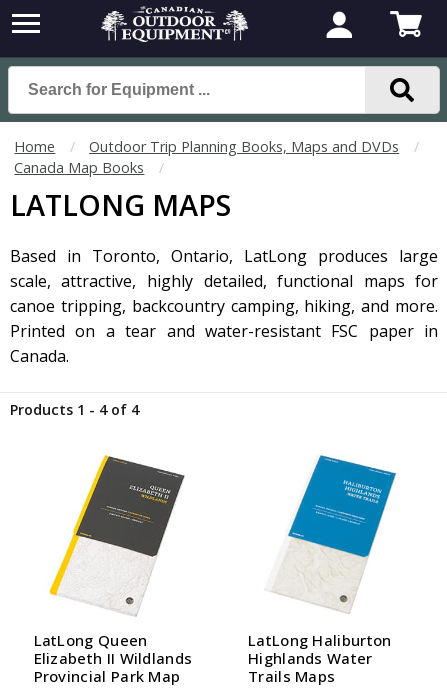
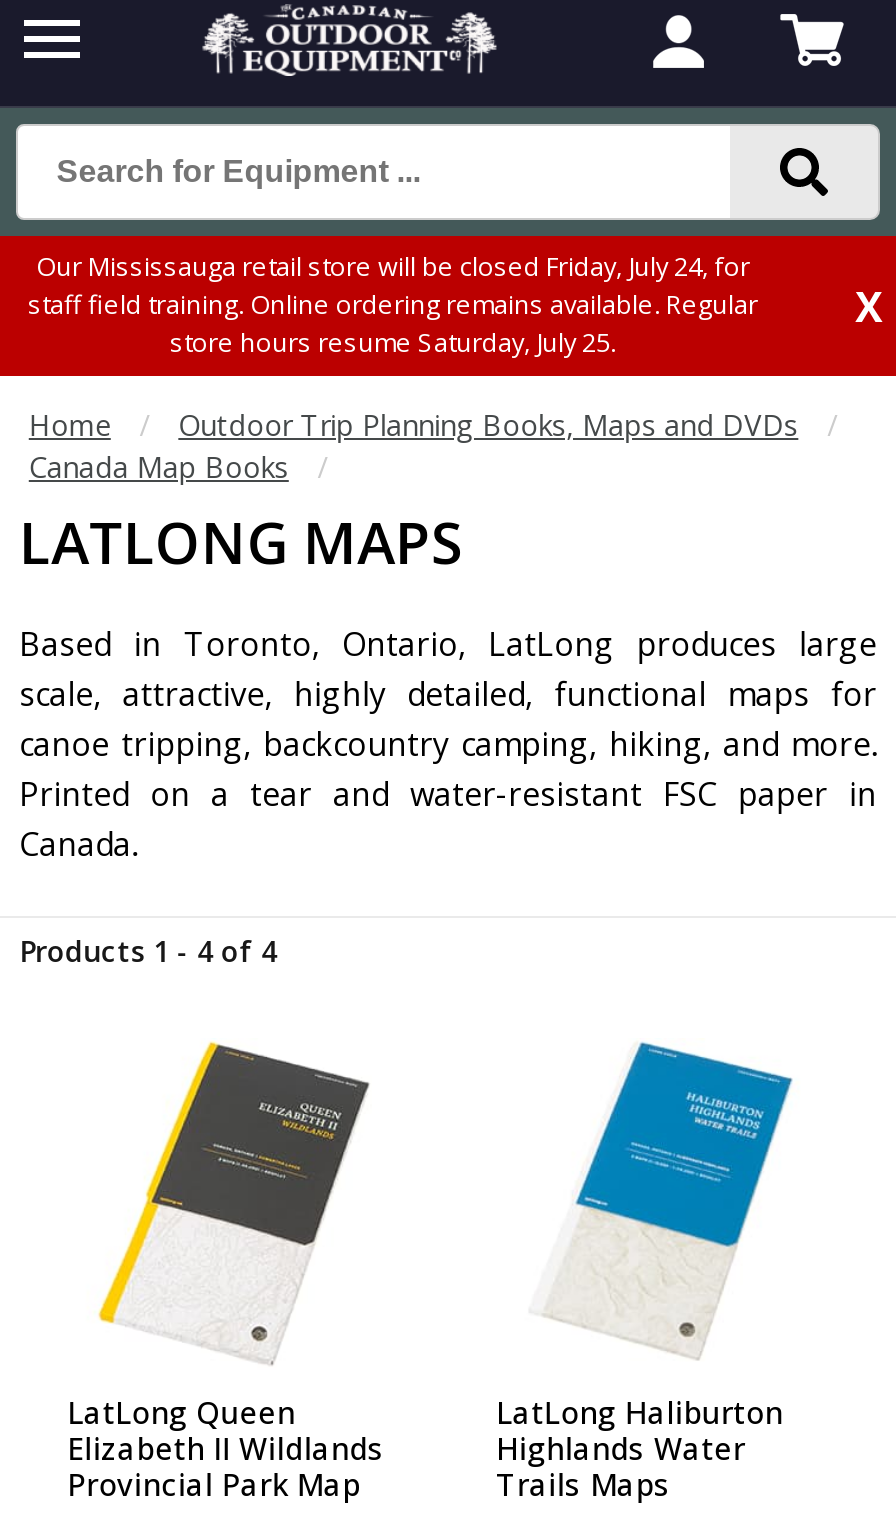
none -> [28,249,758,361] Our Mississauga retail store will be closed Friday, July 24, for | staff field training. Online ordering remains available. Regular | store hours resume Saturday, July 25.
none -> [855,278,883,334] X

